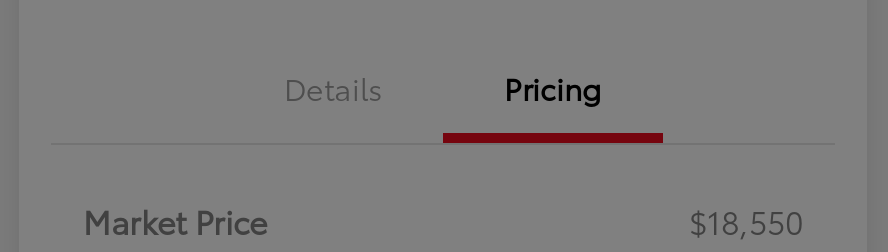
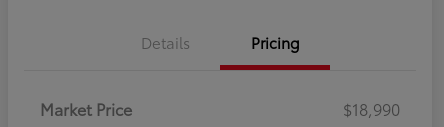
[689,197,803,243] $18,550 -> [343,97,400,120] $18,990

